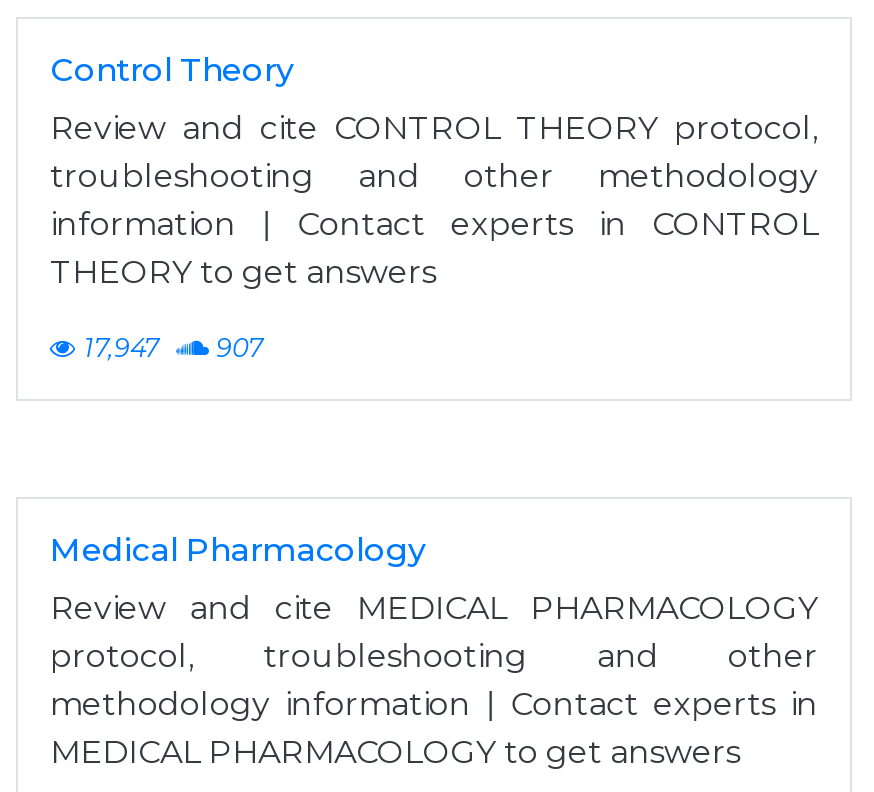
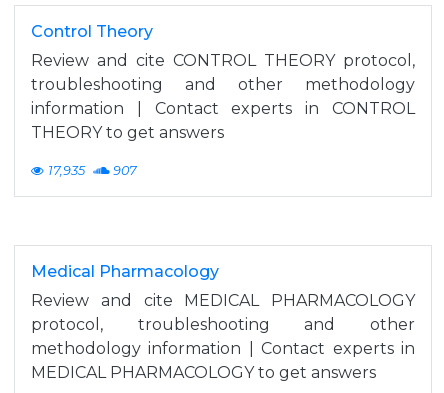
[84,332,264,362] 17,947 907 -> [48,163,137,178] 17,935 907

